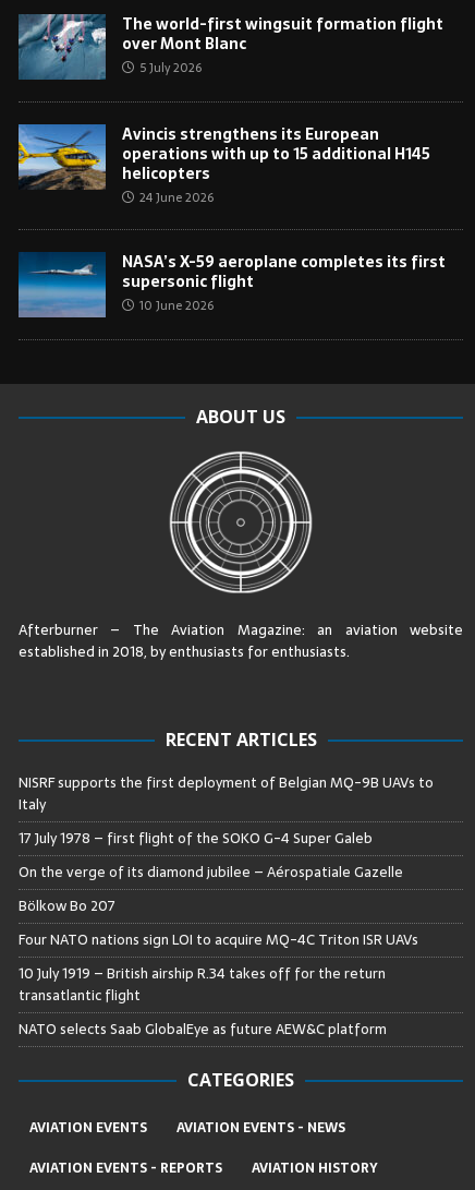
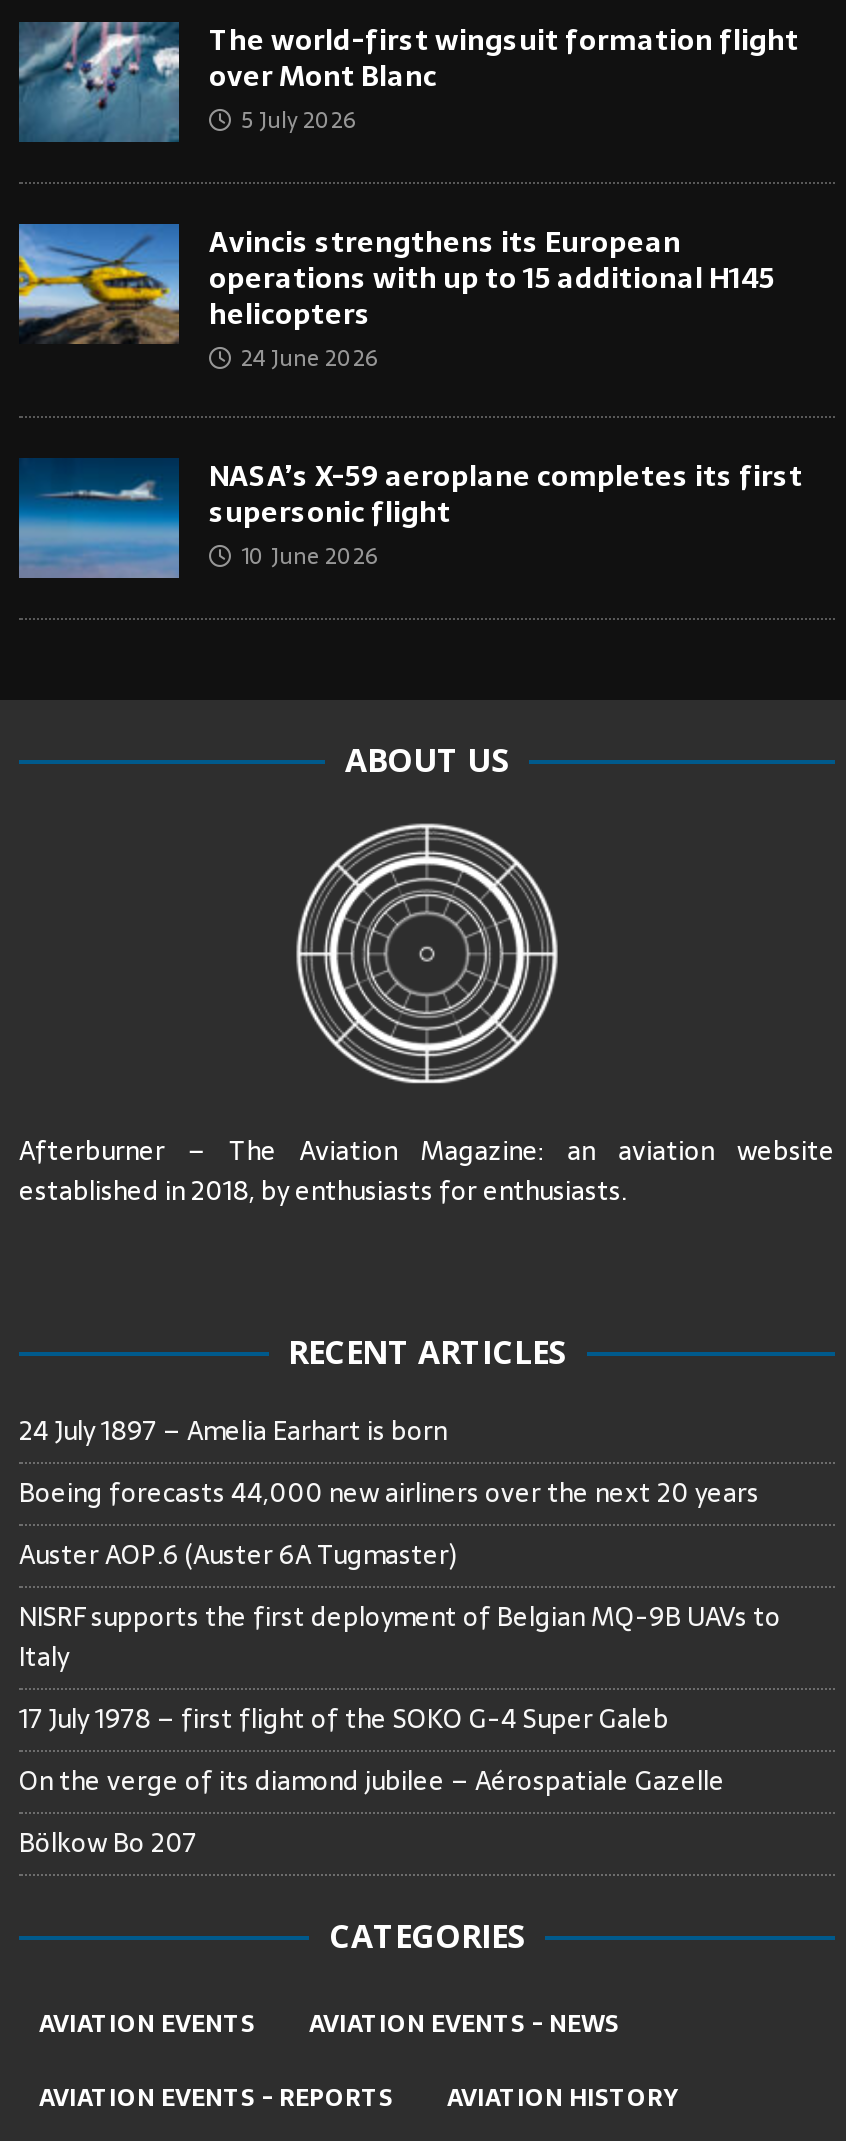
none -> [19,1410,759,1576] 24 July 1897 – Amelia Earhart is born | Boeing forecasts 44,000 new airliners over the next 20 years | Auster AOP.6 (Auster 6A Tugmaster)
moved [19,771,434,917] -> [19,1596,781,1864]: NISRF supports the first deployment of Belgian MQ-9B UAVs to | Italy | 17 July 1978 – first flight of the SOKO G-4 Super Galeb | On the verge of its diamond jubilee – Aérospatiale Gazelle | Bölkow Bo 207
[19,928,418,1040] Four NATO nations sign LOI to acquire MQ-4C Triton ISR UAVs | 10 July 1919 – British airship R.34 takes off for the return | transatlantic flight | NATO selects Saab GlobalEye as future AEW&C platform -> none

